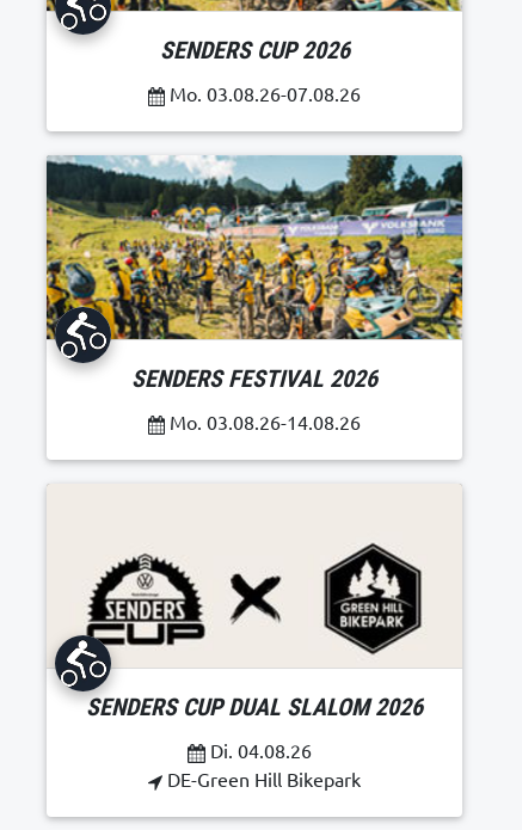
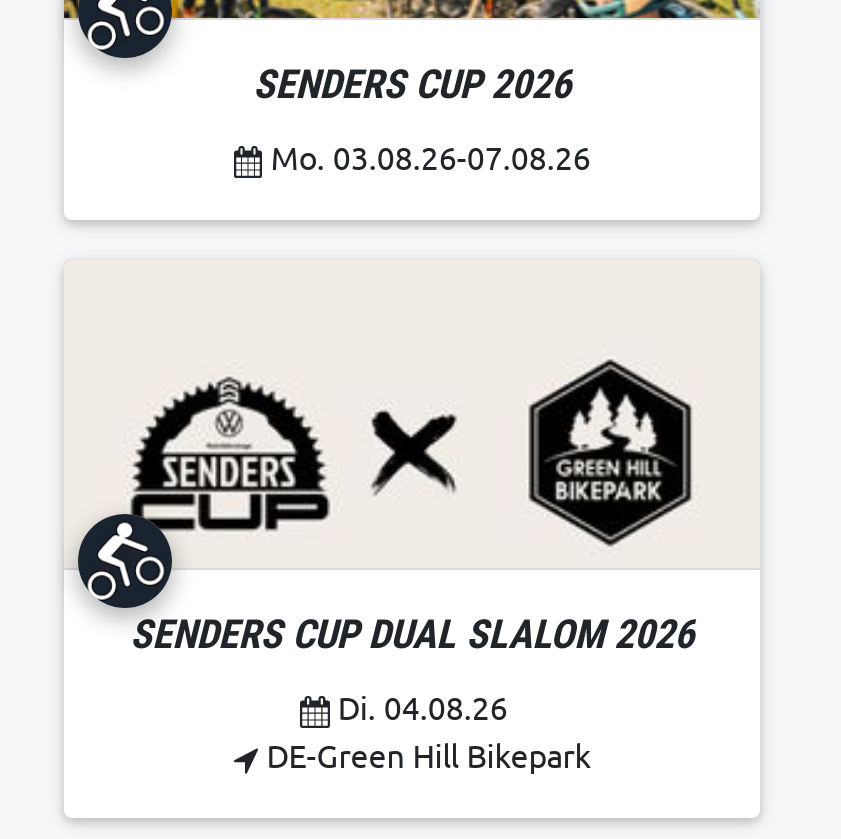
[45,154,463,434] [image] | SENDERS FESTIVAL 2026 | Mo. 03.08.26-14.08.26 -> none

